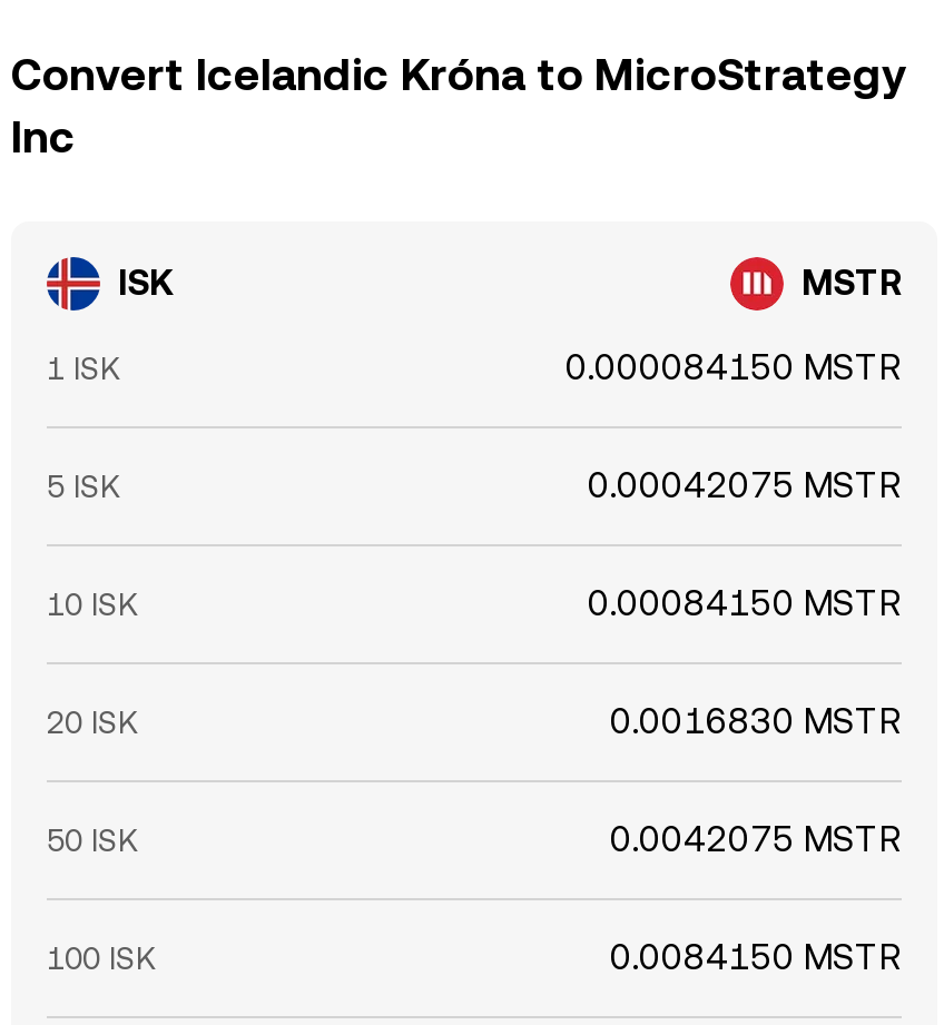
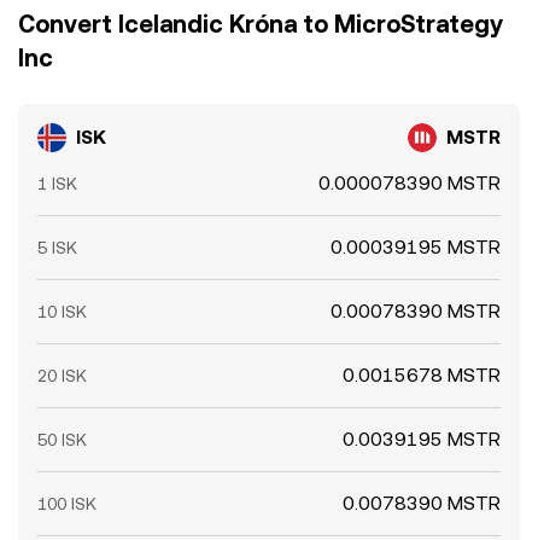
[566,346,902,388] 0.000084150 MSTR -> [318,172,501,194] 0.000078390 MSTR
[588,464,902,506] 0.00042075 MSTR -> [331,236,501,259] 0.00039195 MSTR
[588,582,902,624] 0.00084150 MSTR -> [331,300,501,323] 0.00078390 MSTR
[610,700,902,742] 0.0016830 MSTR -> [343,364,501,387] 0.0015678 MSTR
[610,818,902,860] 0.0042075 MSTR -> [343,428,501,451] 0.0039195 MSTR
[610,936,902,978] 0.0084150 MSTR -> [343,492,501,515] 0.0078390 MSTR

